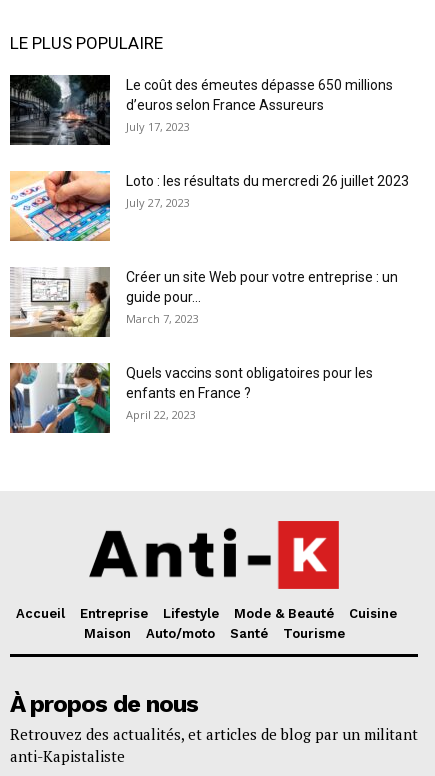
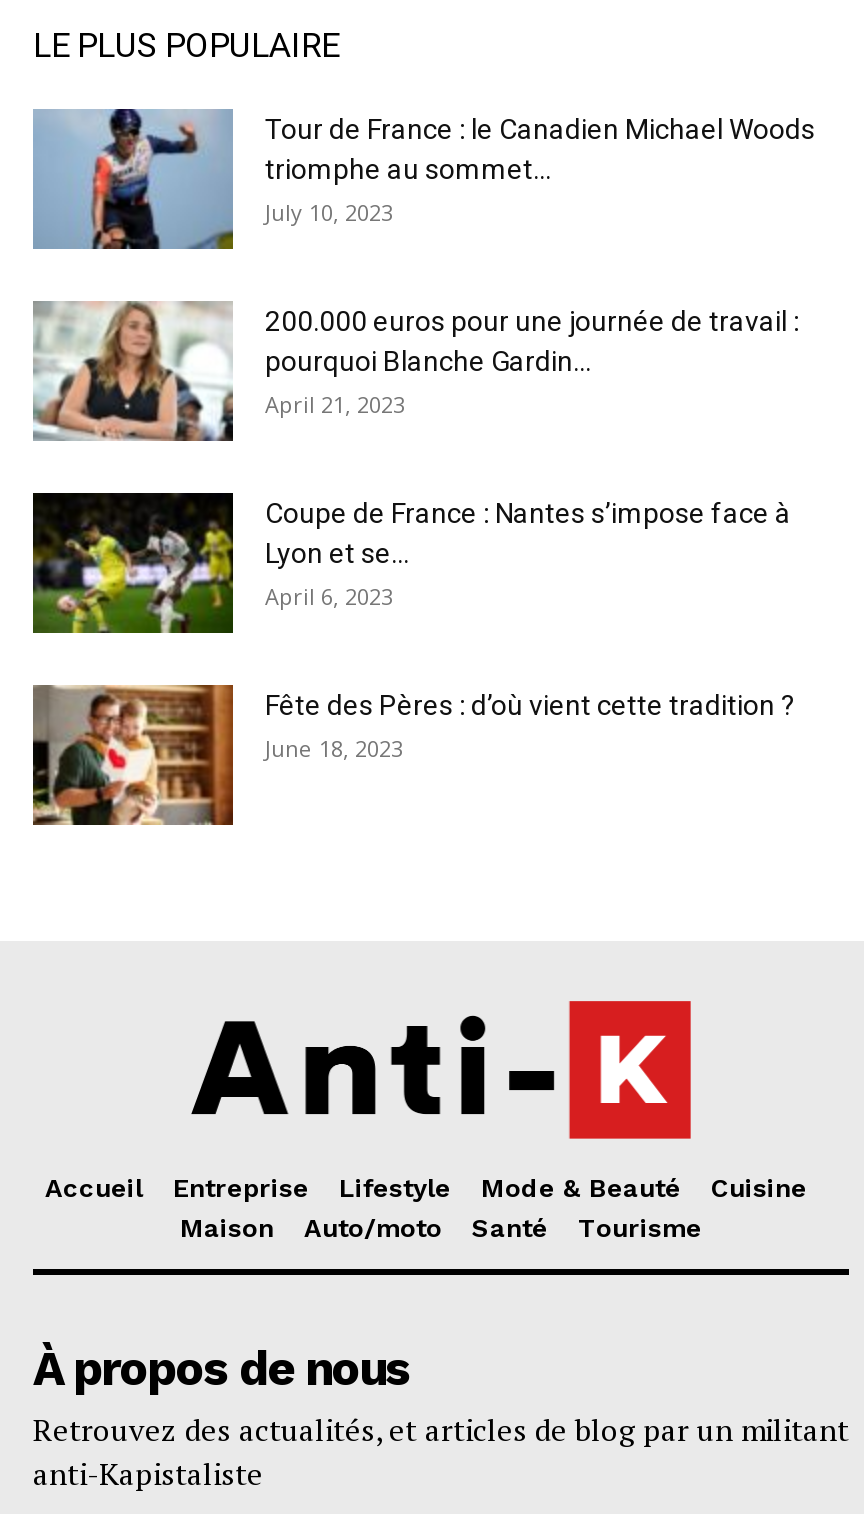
[9,74,393,146] [image] | Le coût des émeutes dépasse 650 millions | d’euros selon France Assureurs | July 17, 2023 -> [33,108,815,250] [image] | Tour de France : le Canadien Michael Woods | triomphe au sommet... | July 10, 2023
[9,170,409,242] [image] | Loto : les résultats du mercredi 26 juillet 2023 | July 27, 2023 -> [31,300,799,442] [image] | 200.000 euros pour une journée de travail : | pourquoi Blanche Gardin... | April 21, 2023
[10,266,398,338] [image] | Créer un site Web pour votre entreprise : un | guide pour... | March 7, 2023 -> [31,490,791,636] [image] | Coupe de France : Nantes s’impose face à | Lyon et se... | April 6, 2023
[9,363,373,434] [image] | Quels vaccins sont obligatoires pour les | enfants en France ? | April 22, 2023 -> [31,684,795,826] [image] | Fête des Pères : d’où vient cette tradition ? | June 18, 2023

